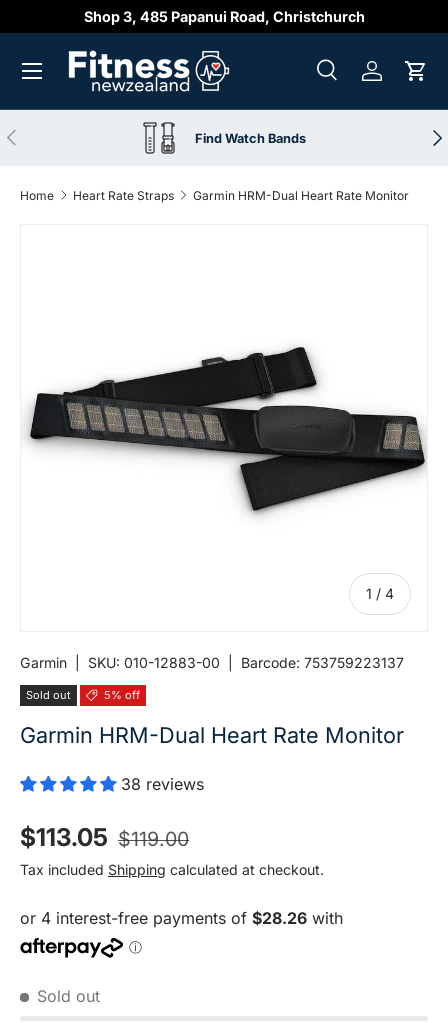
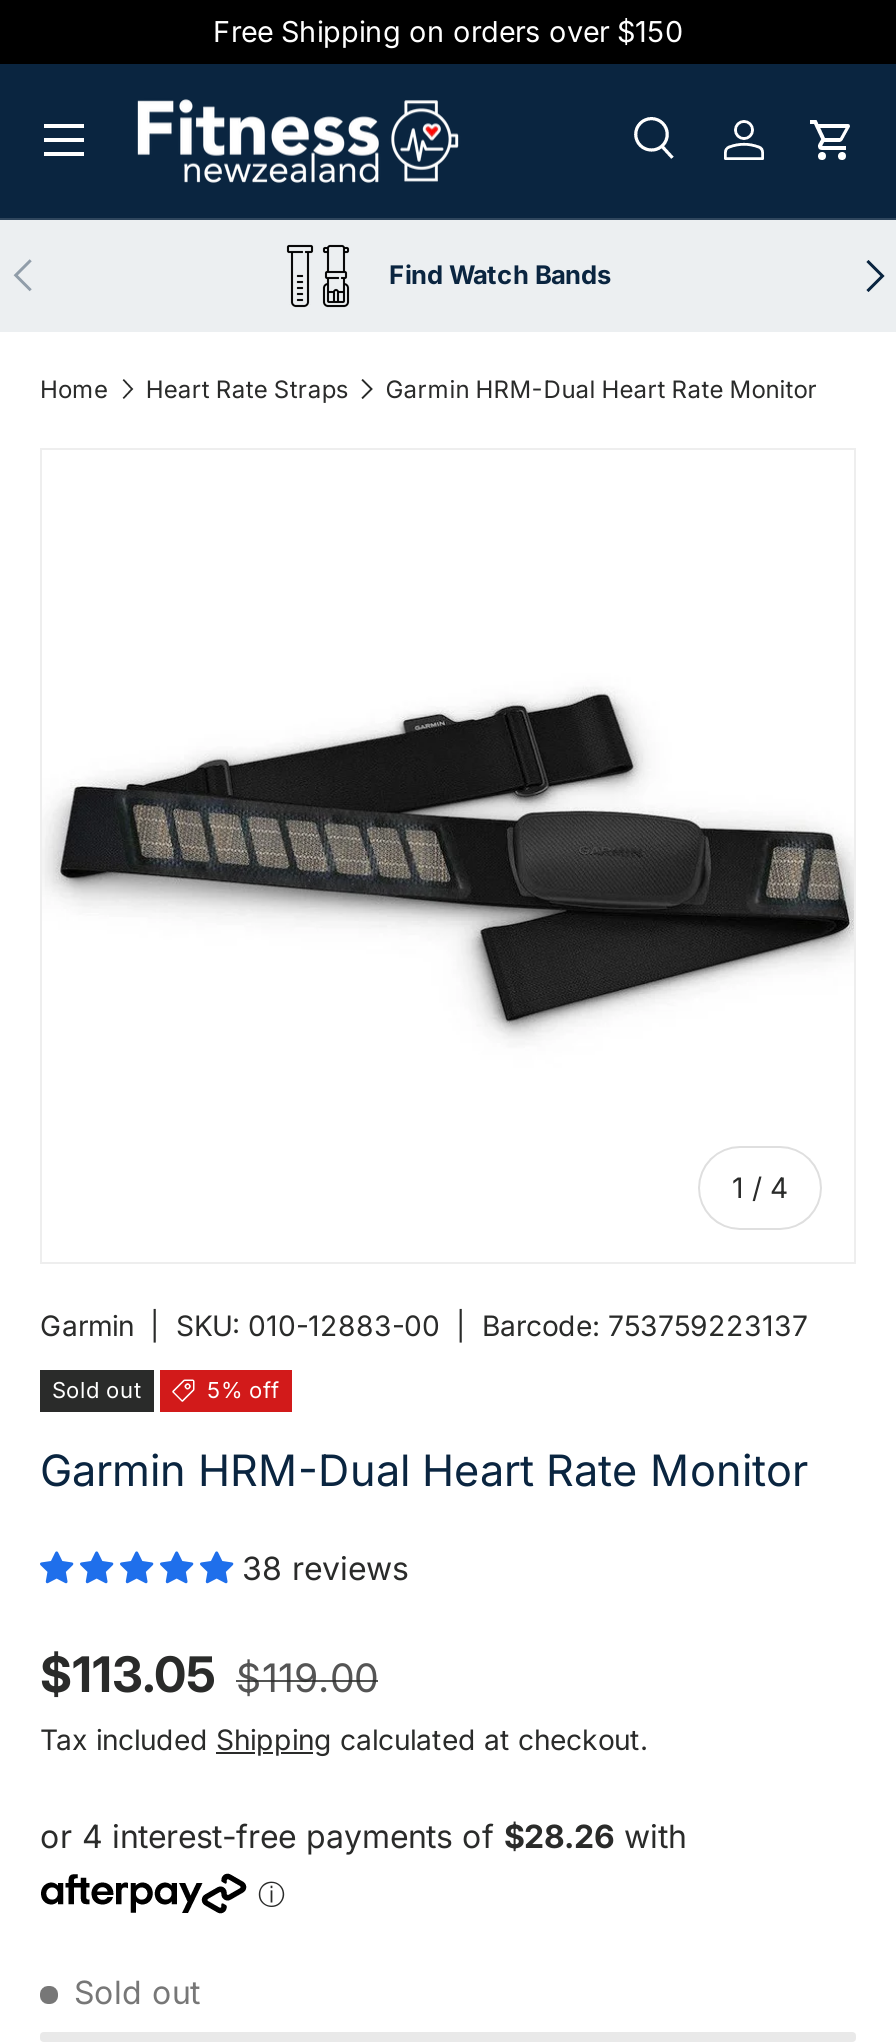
[83,8,364,25] Shop 3, 485 Papanui Road, Christchurch -> [213,14,683,48] Free Shipping on orders over $150

